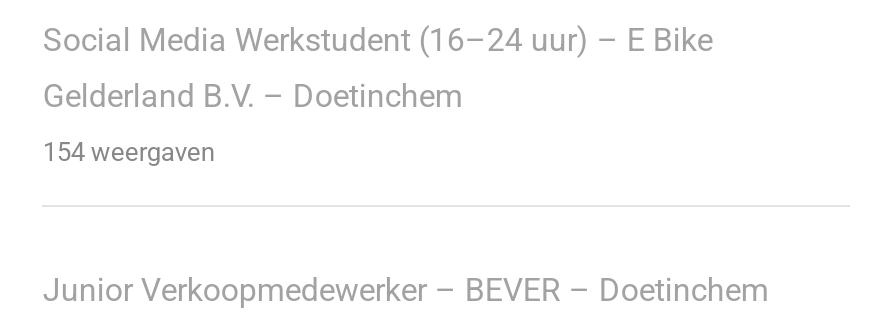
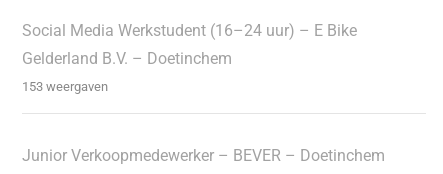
[43,138,215,168] 154 weergaven -> [22,79,108,94] 153 weergaven

